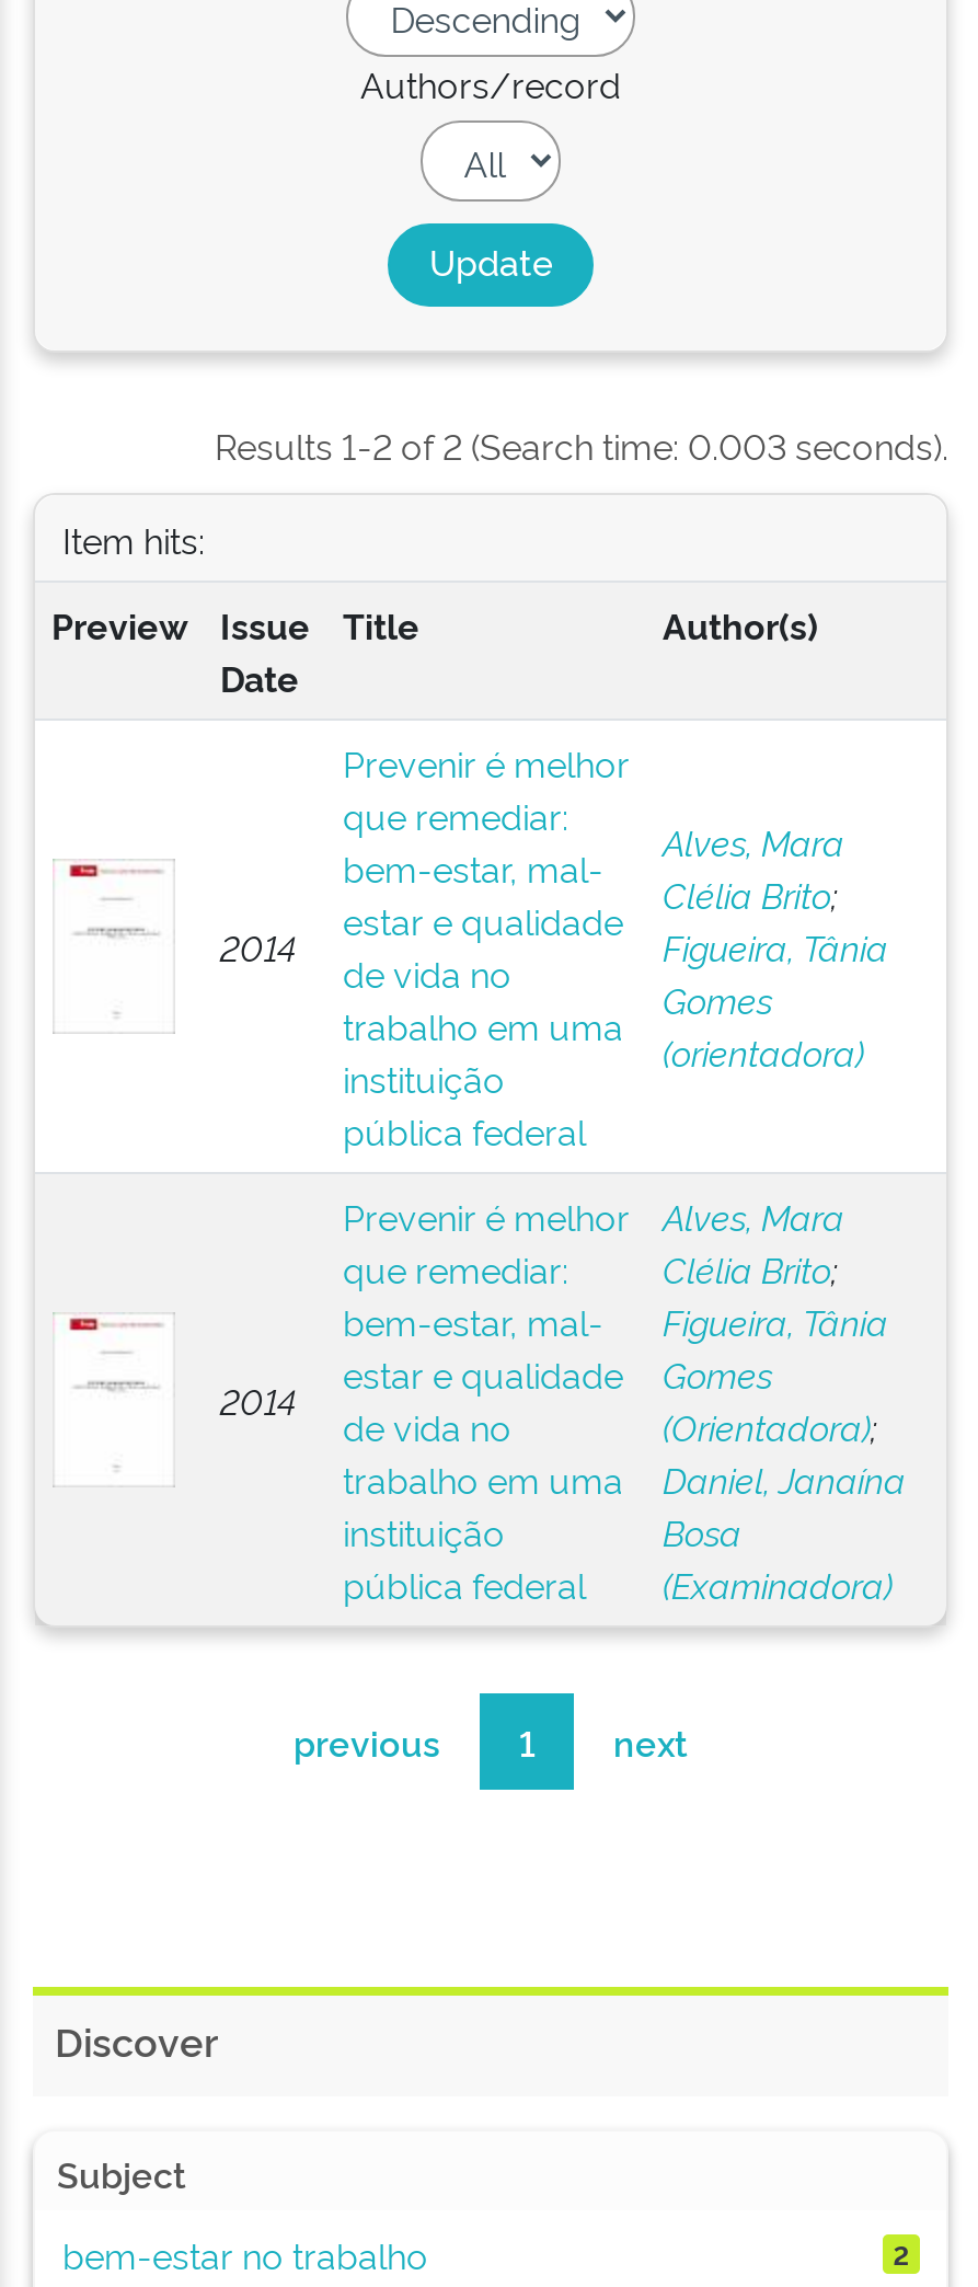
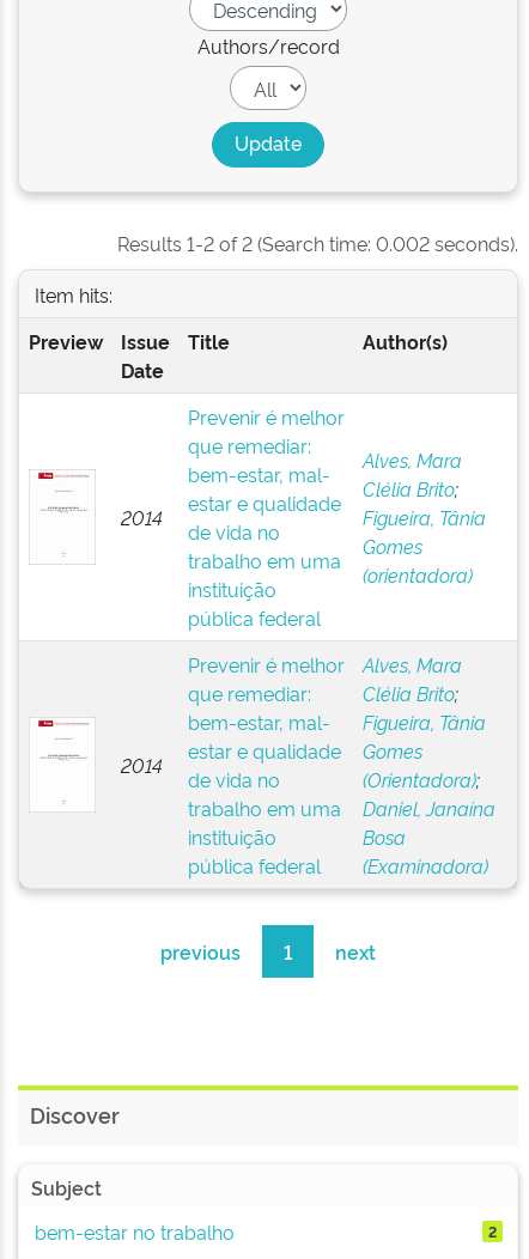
[215,421,948,469] Results 1-2 of 2 (Search time: 0.003 seconds). -> [117,230,518,256] Results 1-2 of 2 (Search time: 0.002 seconds).

